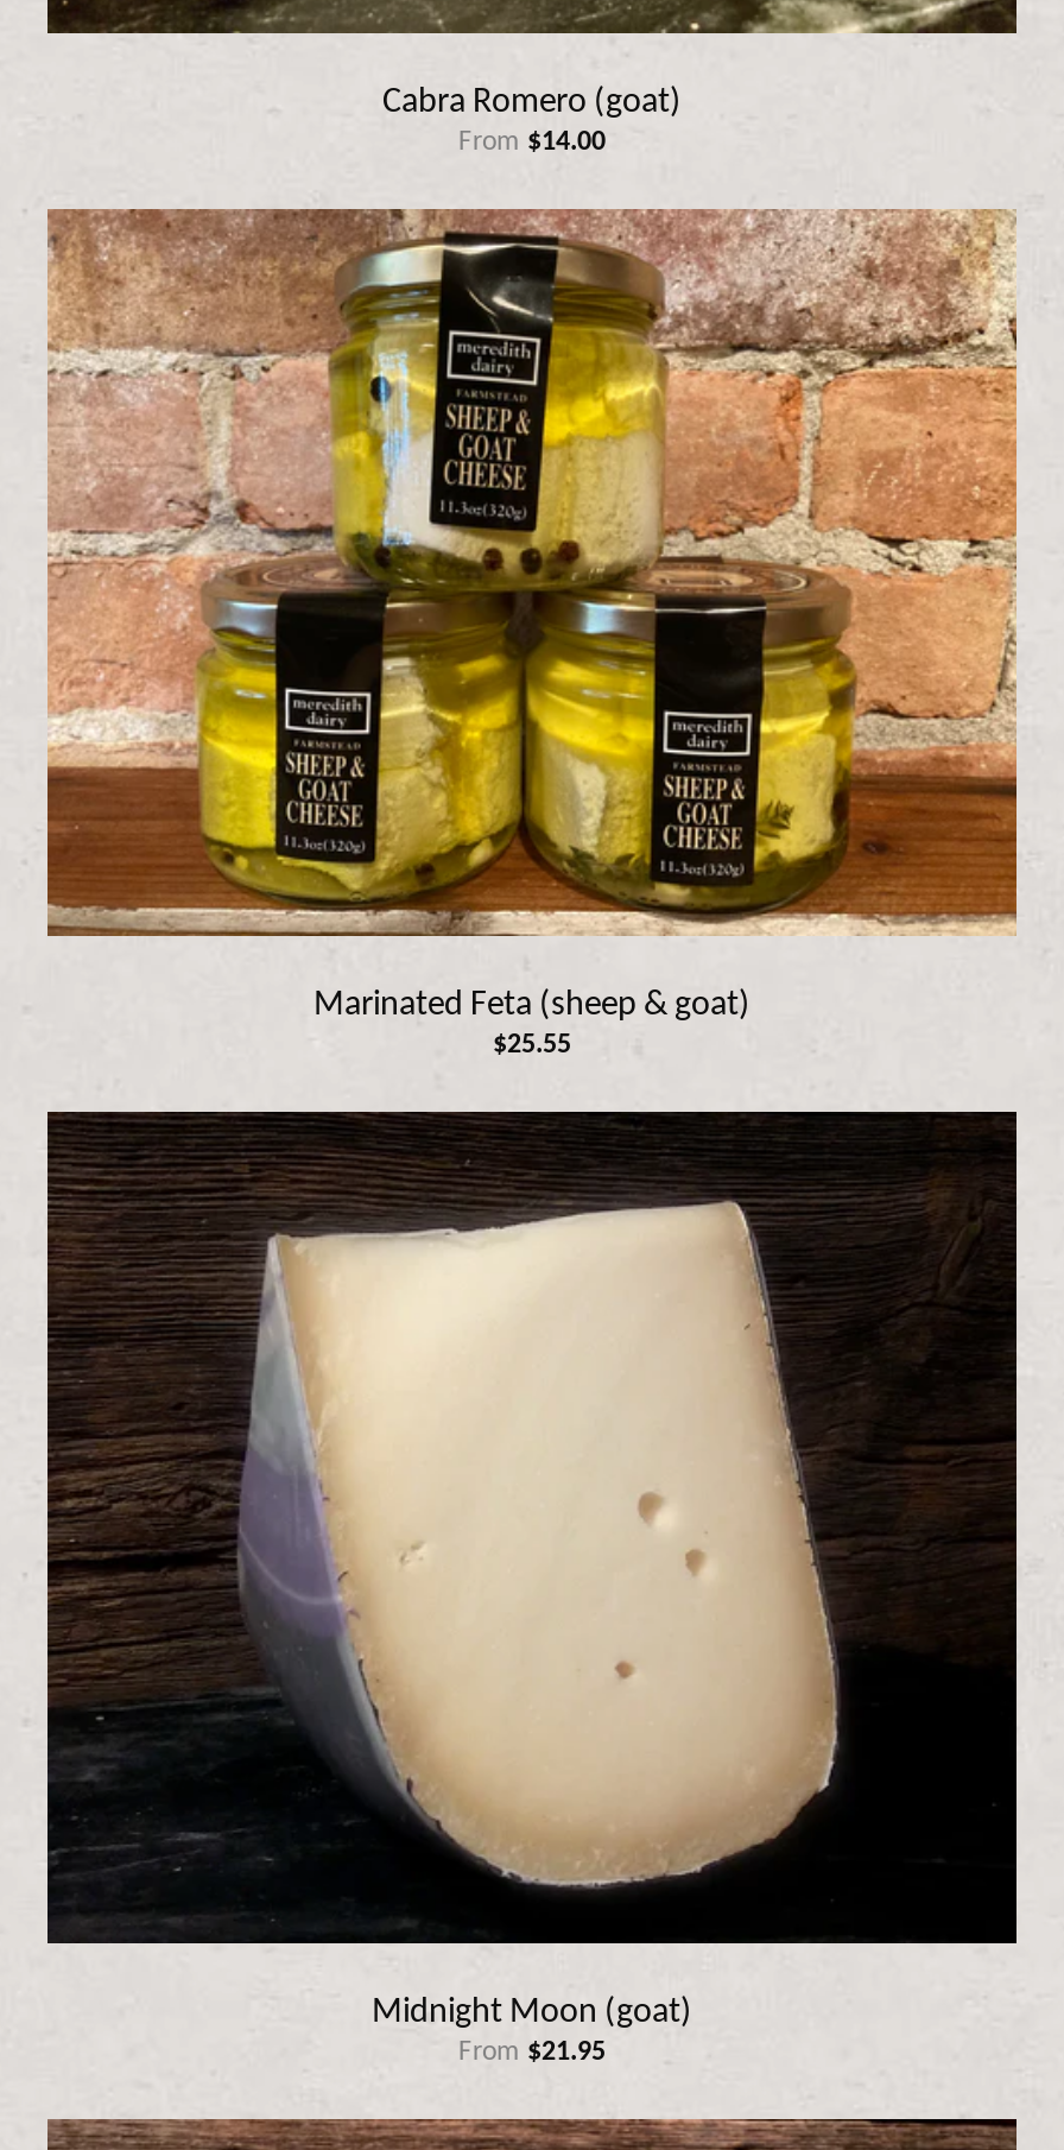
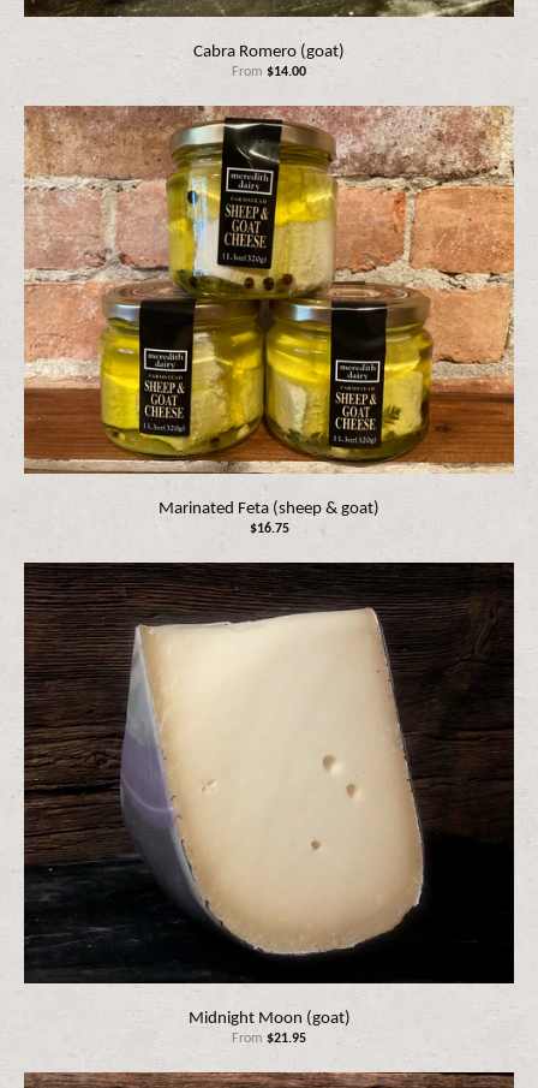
[493,1030,571,1059] $25.55 -> [249,521,289,536] $16.75

